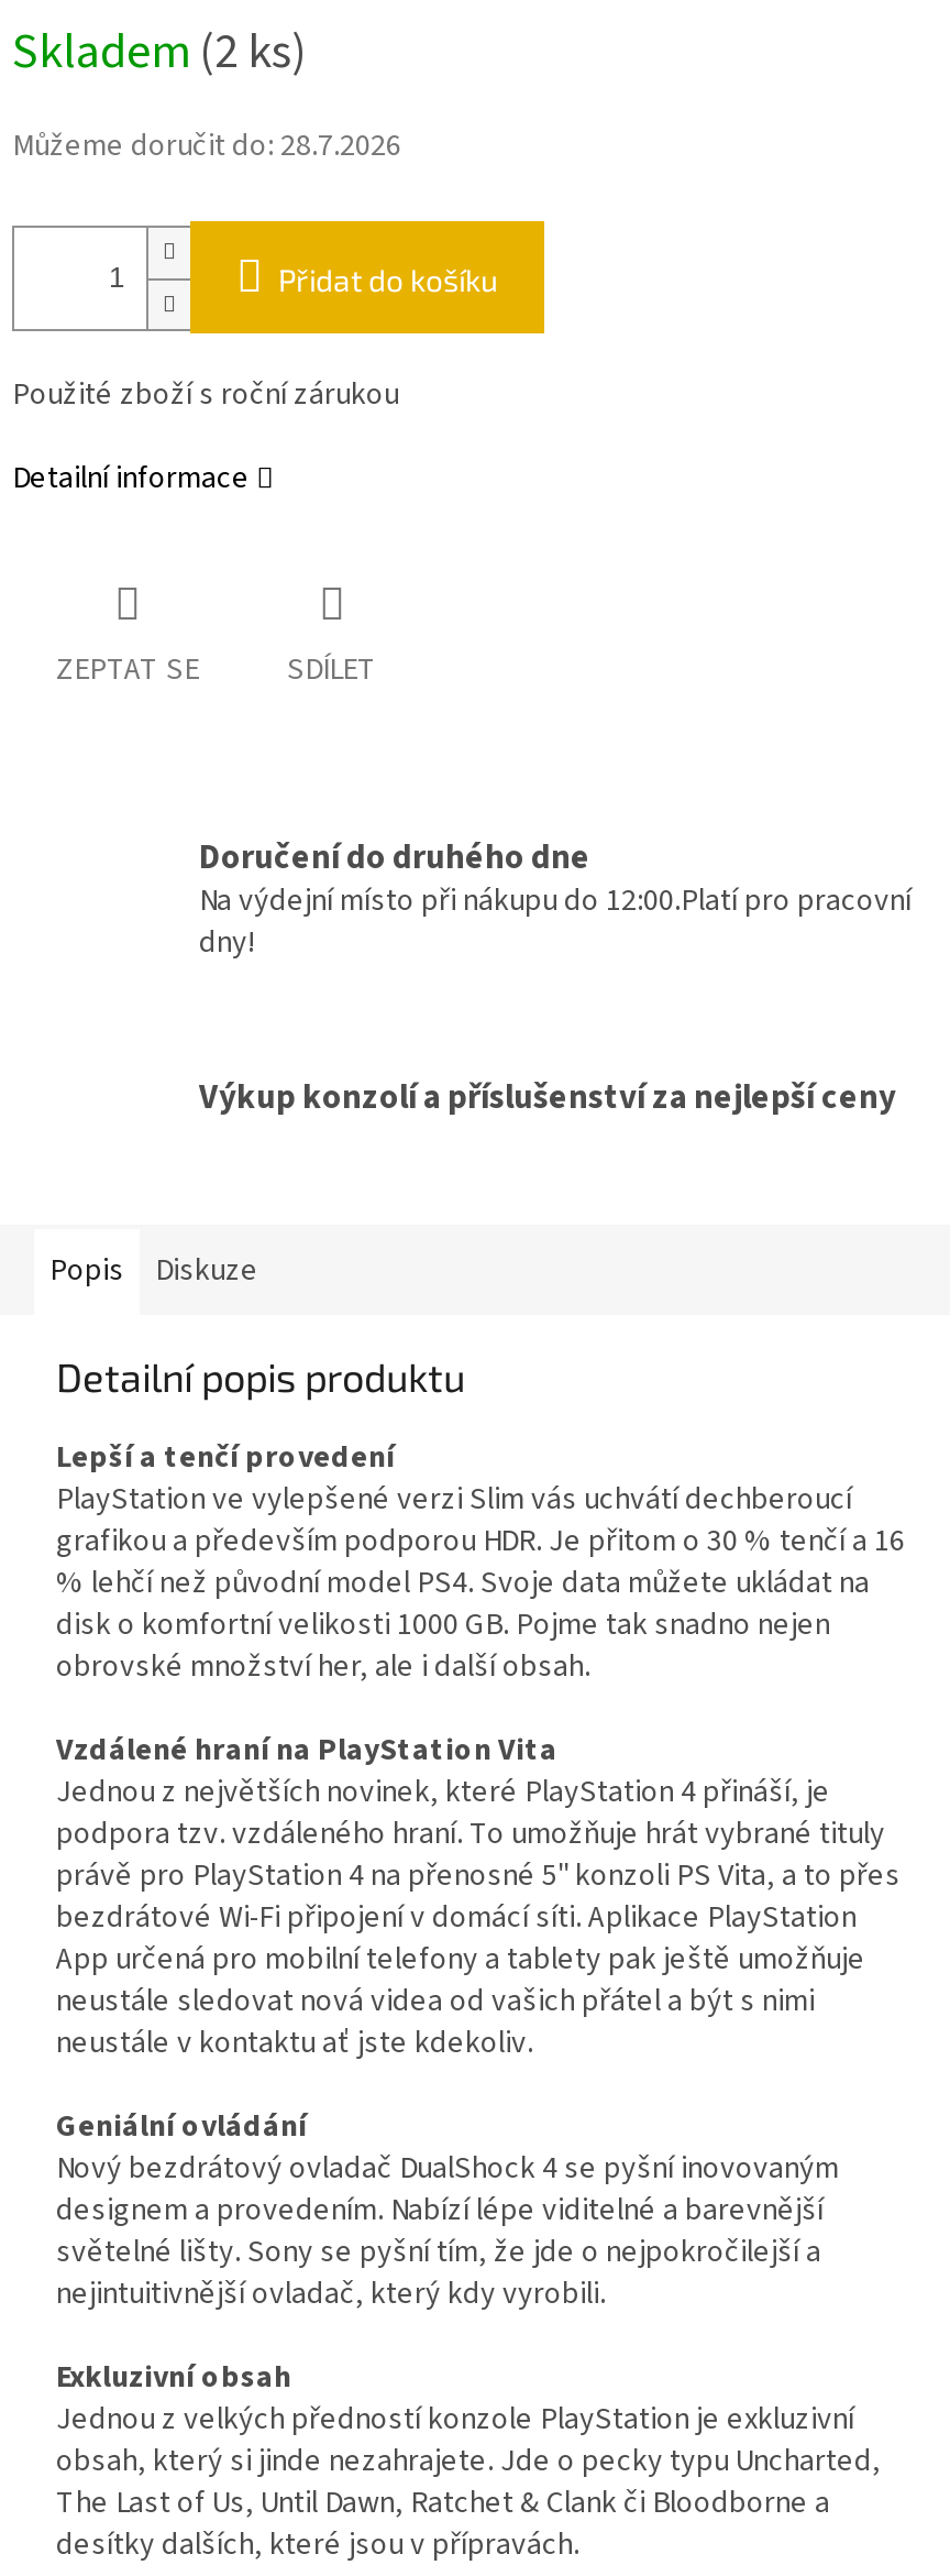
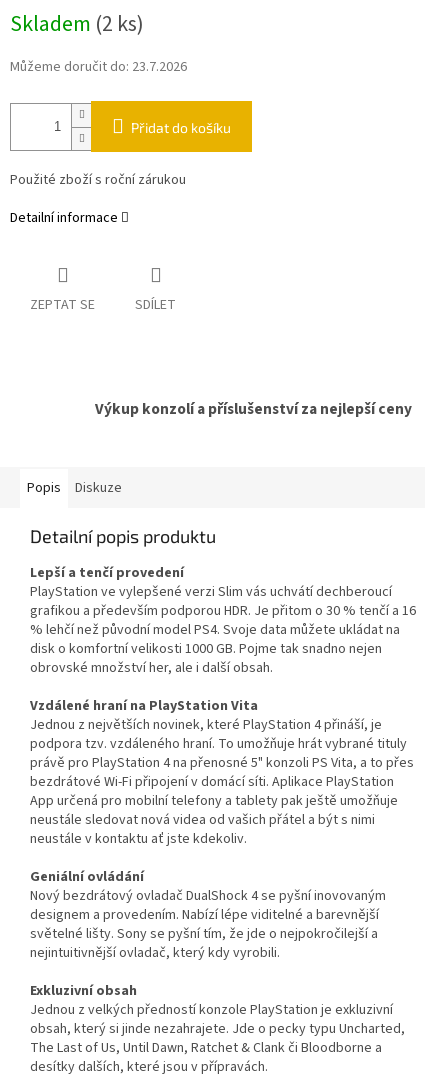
[12,125,401,169] Můžeme doručit do: 28.7.2026 -> [10,57,187,77] Můžeme doručit do: 23.7.2026
[199,833,912,965] Doručení do druhého dne | Na výdejní místo při nákupu do 12:00.Platí pro pracovní | dny! -> none

